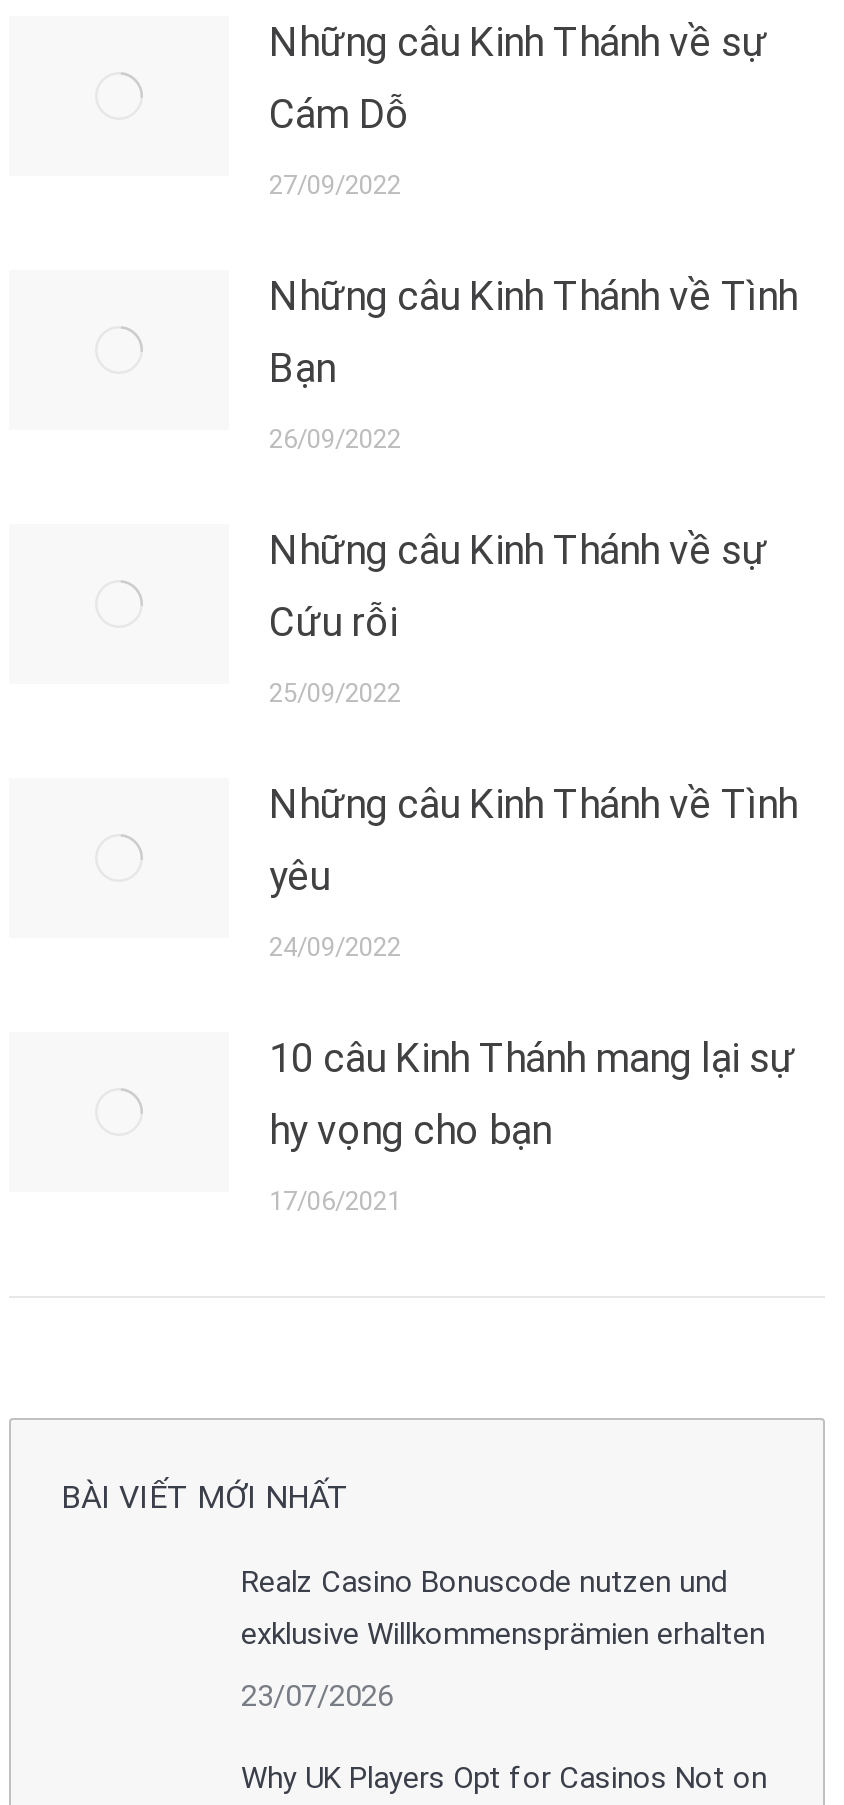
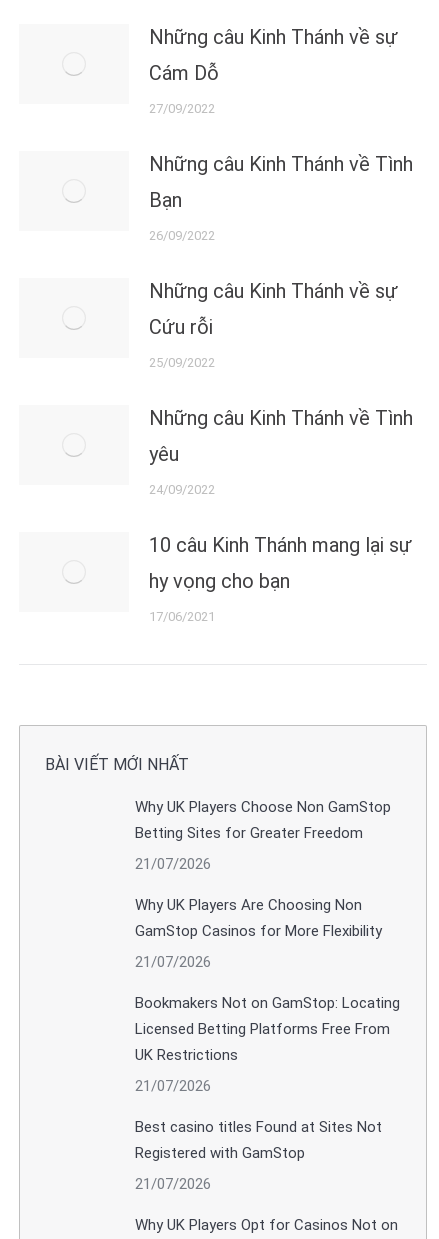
[241,1564,765,1714] Realz Casino Bonuscode nutzen und | exklusive Willkommensprämien erhalten | 23/07/2026 -> [135,798,400,1193] Why UK Players Choose Non GamStop | Betting Sites for Greater Freedom | 21/07/2026 | Why UK Players Are Choosing Non | GamStop Casinos for More Flexibility | 21/07/2026 | Bookmakers Not on GamStop: Locating | Licensed Betting Platforms Free From | UK Restrictions | 21/07/2026 | Best casino titles Found at Sites Not | Registered with GamStop | 21/07/2026

